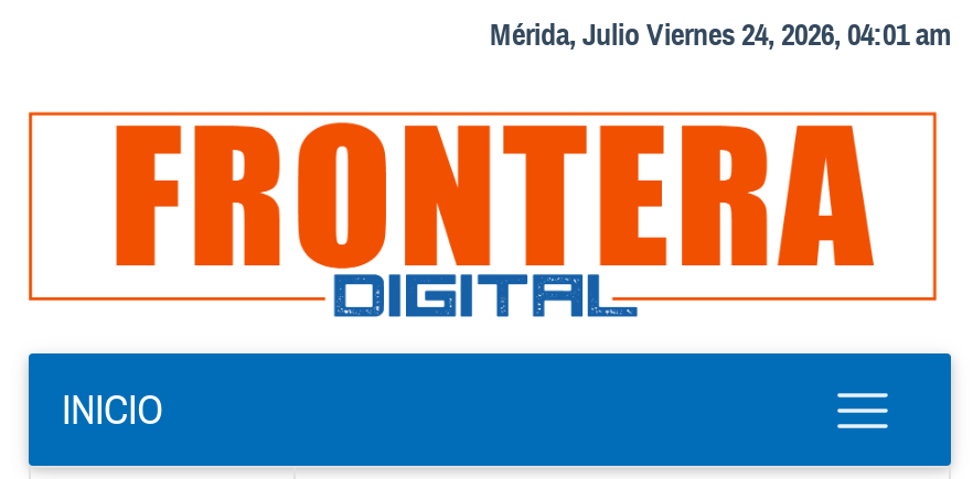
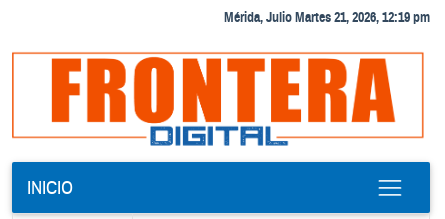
[490,17,951,54] Mérida, Julio Viernes 24, 2026, 04:01 am -> [224,9,430,26] Mérida, Julio Martes 21, 2026, 12:19 pm

